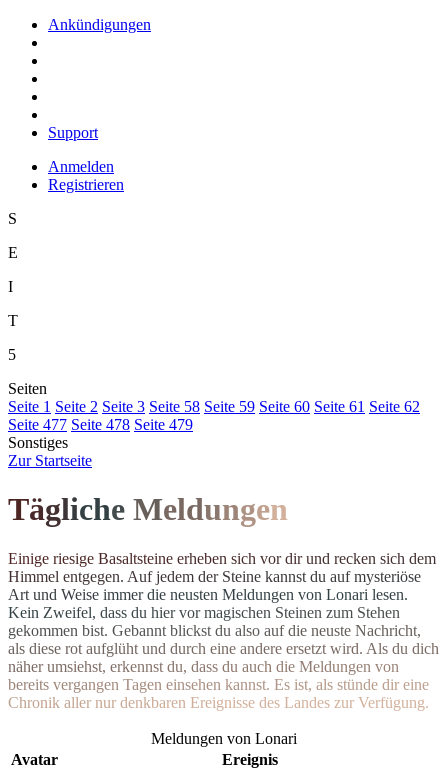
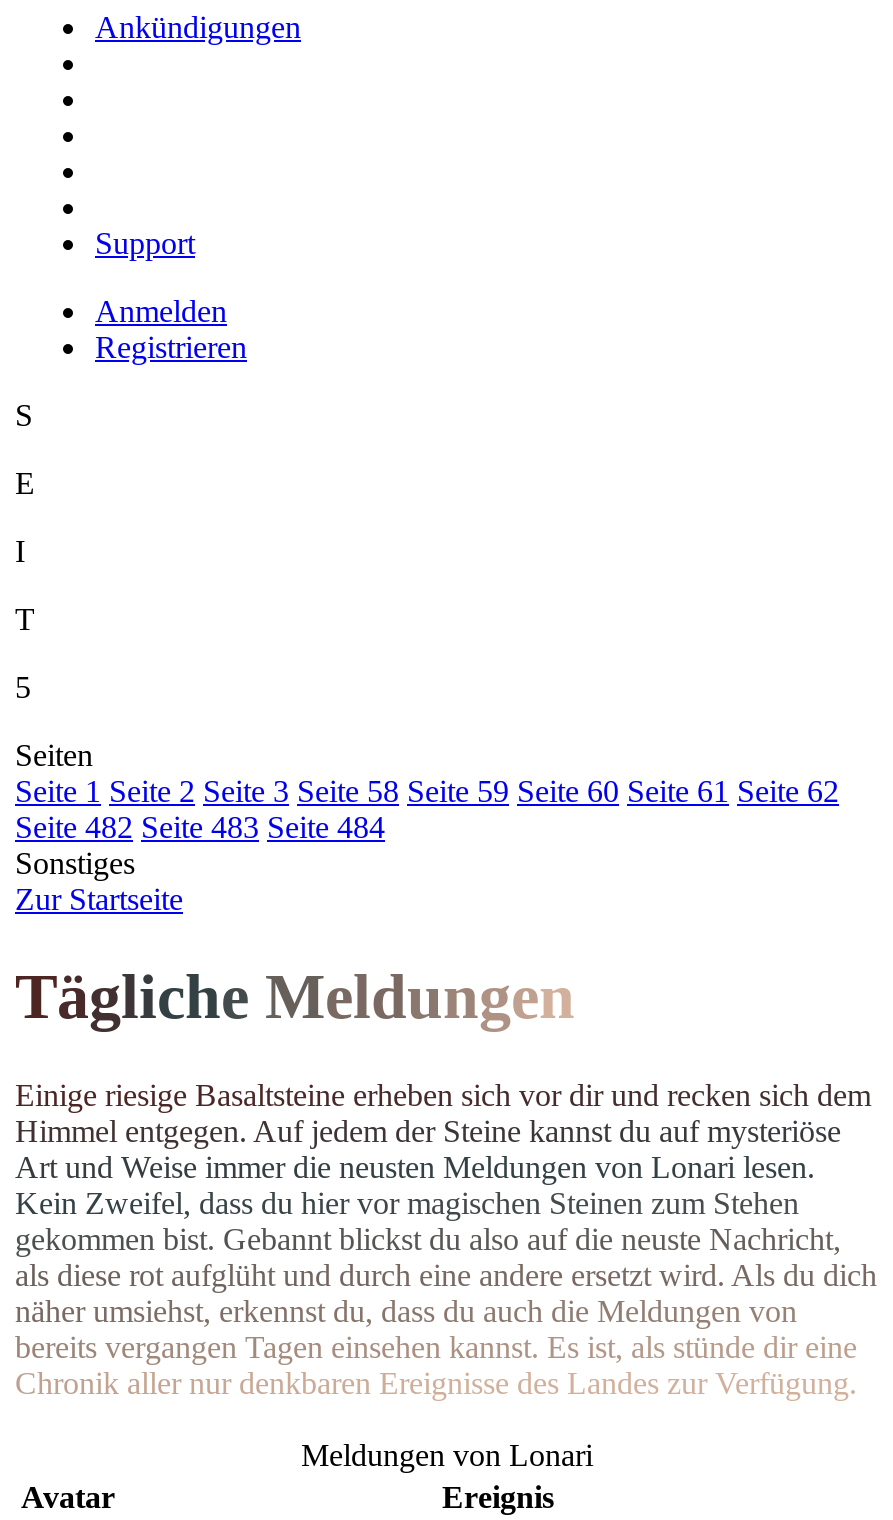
[8,416,193,433] Seite 477 Seite 478 Seite 479 -> [15,810,385,844] Seite 482 Seite 483 Seite 484

